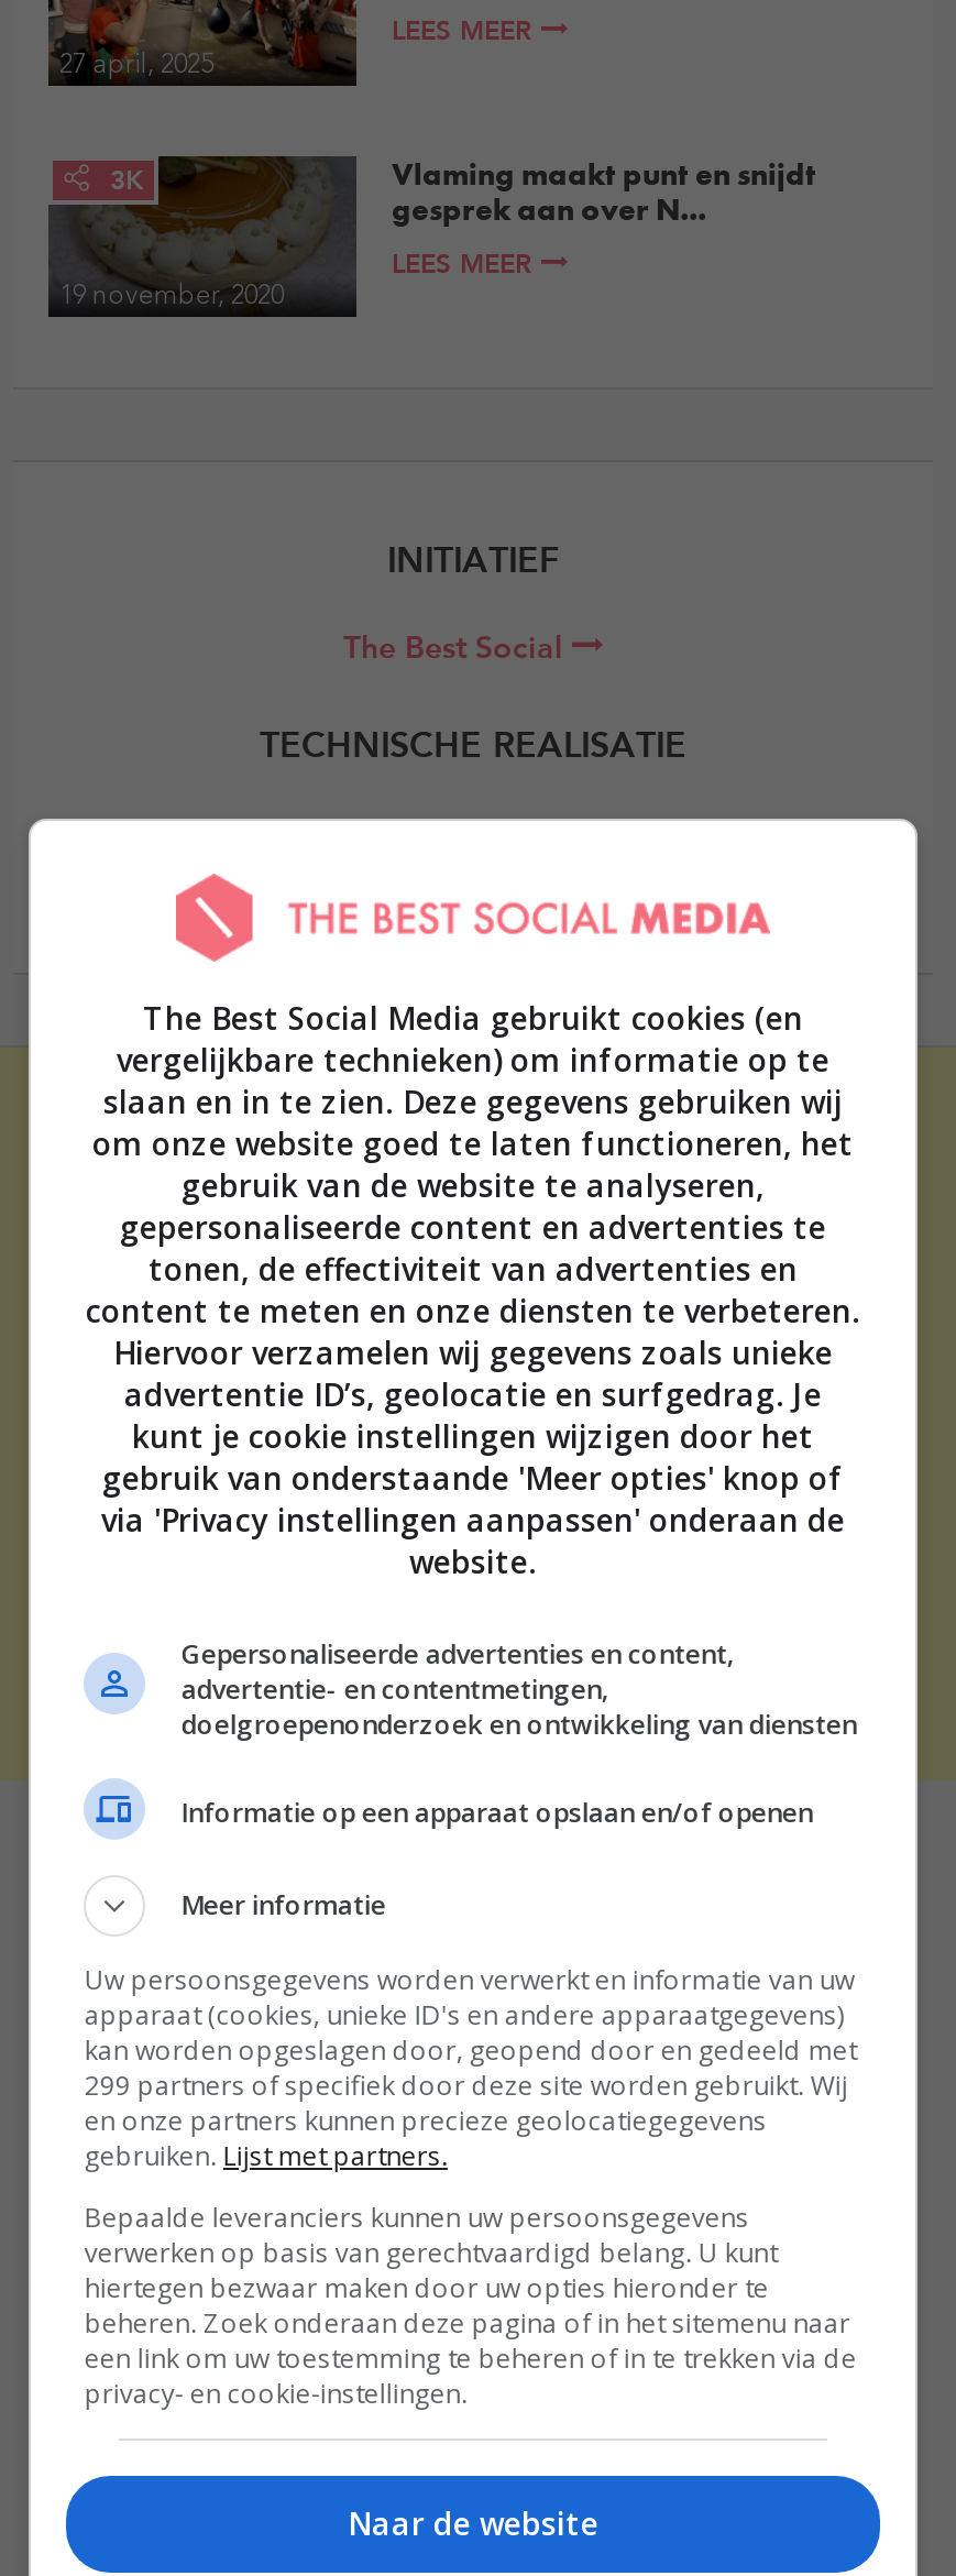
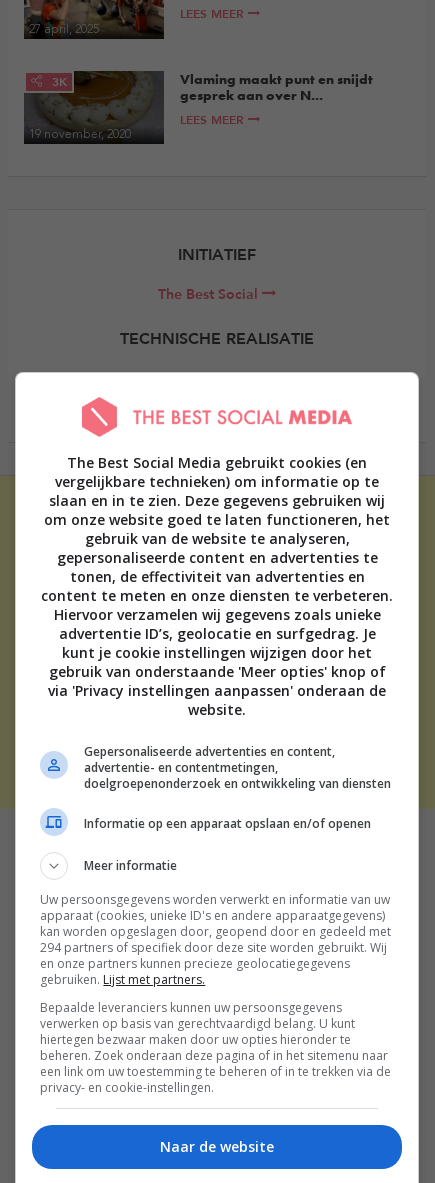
[84,2065,848,2103] 299 partners of specifiek door deze site worden gebruikt. Wij -> [40,938,387,955] 294 partners of specifiek door deze site worden gebruikt. Wij

